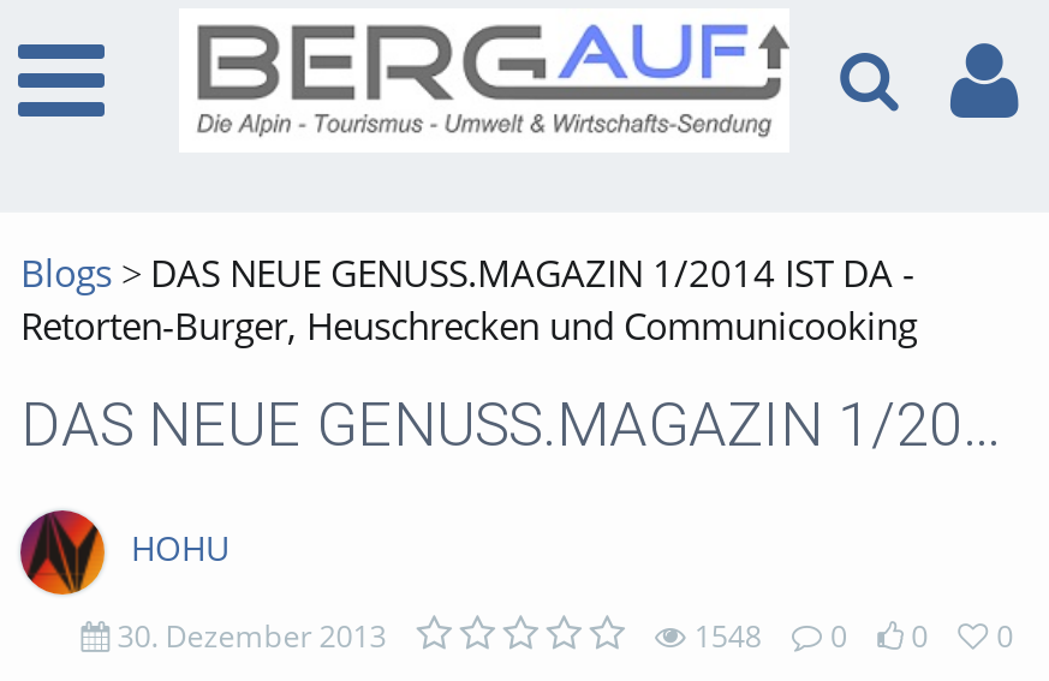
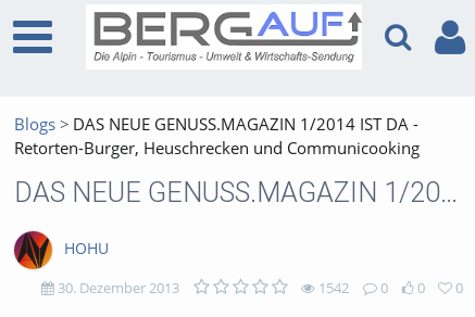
[687,616,1013,657] 1548 0 0 0 -> [316,279,463,297] 1542 0 0 0

